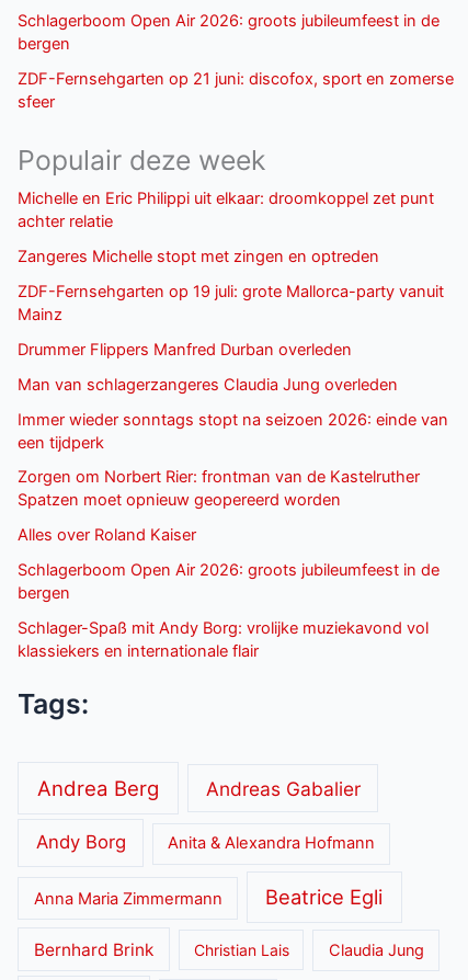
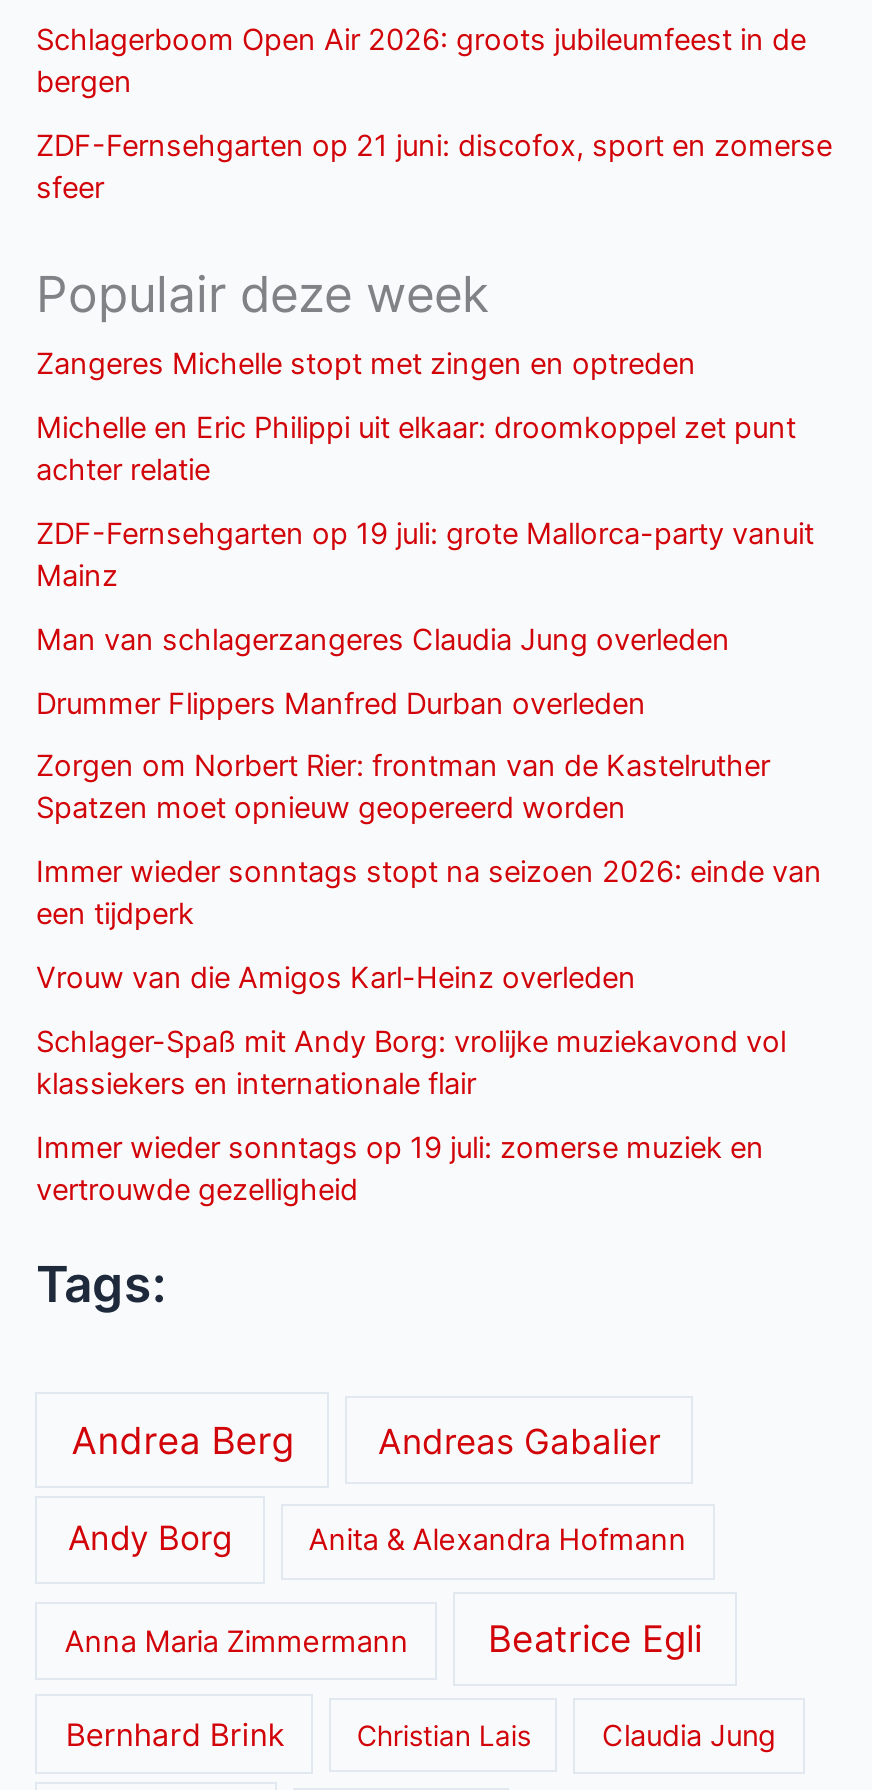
moved [18,188,435,231] -> [36,410,796,488]: Michelle en Eric Philippi uit elkaar: droomkoppel zet punt | achter relatie
moved [18,246,380,266] -> [36,346,696,382]: Zangeres Michelle stopt met zingen en optreden
moved [18,339,352,359] -> [36,685,646,721]: Drummer Flippers Manfred Durban overleden
moved [18,374,398,394] -> [36,621,730,657]: Man van schlagerzangeres Claudia Jung overleden
moved [18,409,449,452] -> [36,855,822,933]: Immer wieder sonntags stopt na seizoen 2026: einde van | een tijdperk
moved [18,468,420,510] -> [36,749,770,827]: Zorgen om Norbert Rier: frontman van de Kastelruther | Spatzen moet opnieuw geopereerd worden
[18,526,440,603] Alles over Roland Kaiser | Schlagerboom Open Air 2026: groots jubileumfeest in de | bergen -> [36,961,636,997] Vrouw van die Amigos Karl-Heinz overleden
moved [18,619,429,661] -> [36,1025,786,1103]: Schlager-Spaß mit Andy Borg: vrolijke muziekavond vol | klassiekers en internationale flair
none -> [36,1131,764,1209] Immer wieder sonntags op 19 juli: zomerse muziek en | vertrouwde gezelligheid

